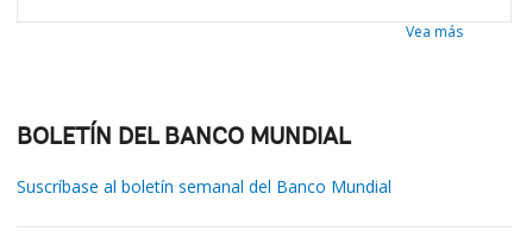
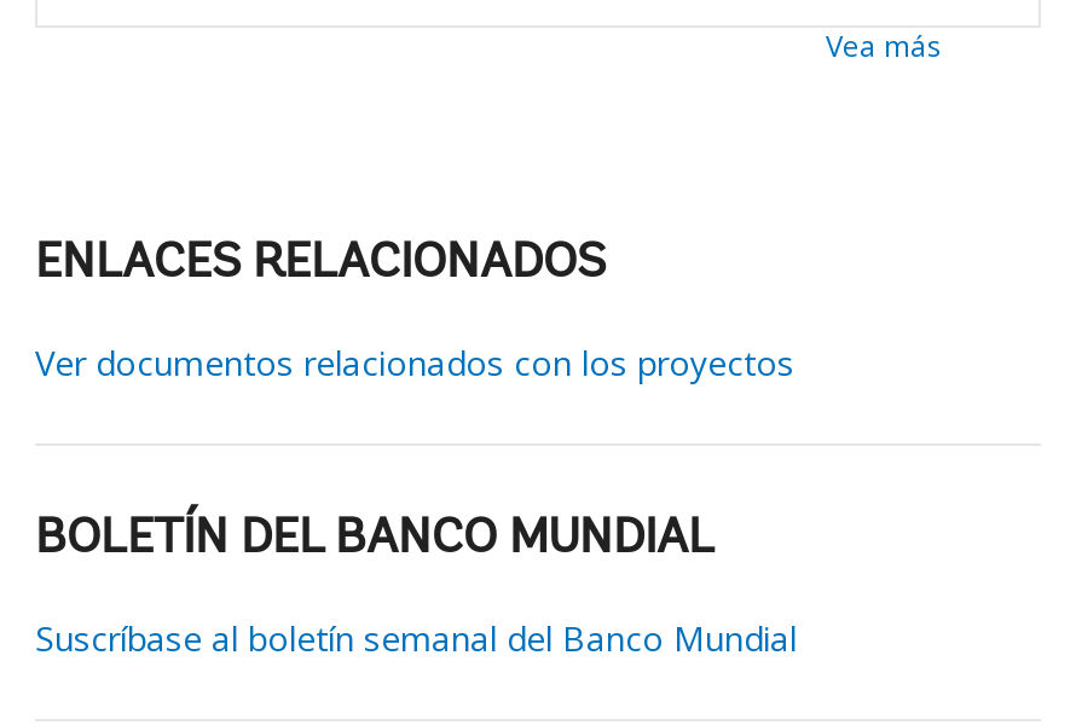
none -> [35,240,794,385] ENLACES RELACIONADOS | Ver documentos relacionados con los proyectos

